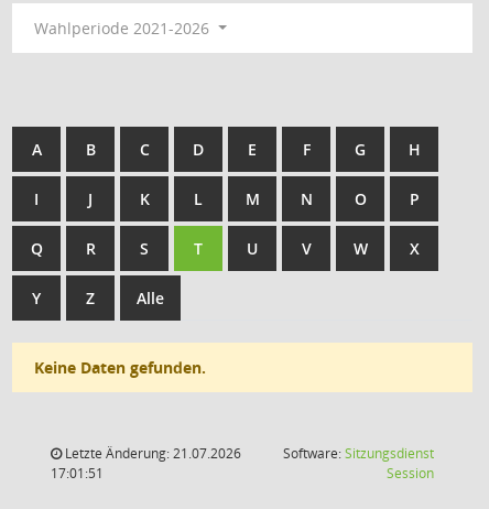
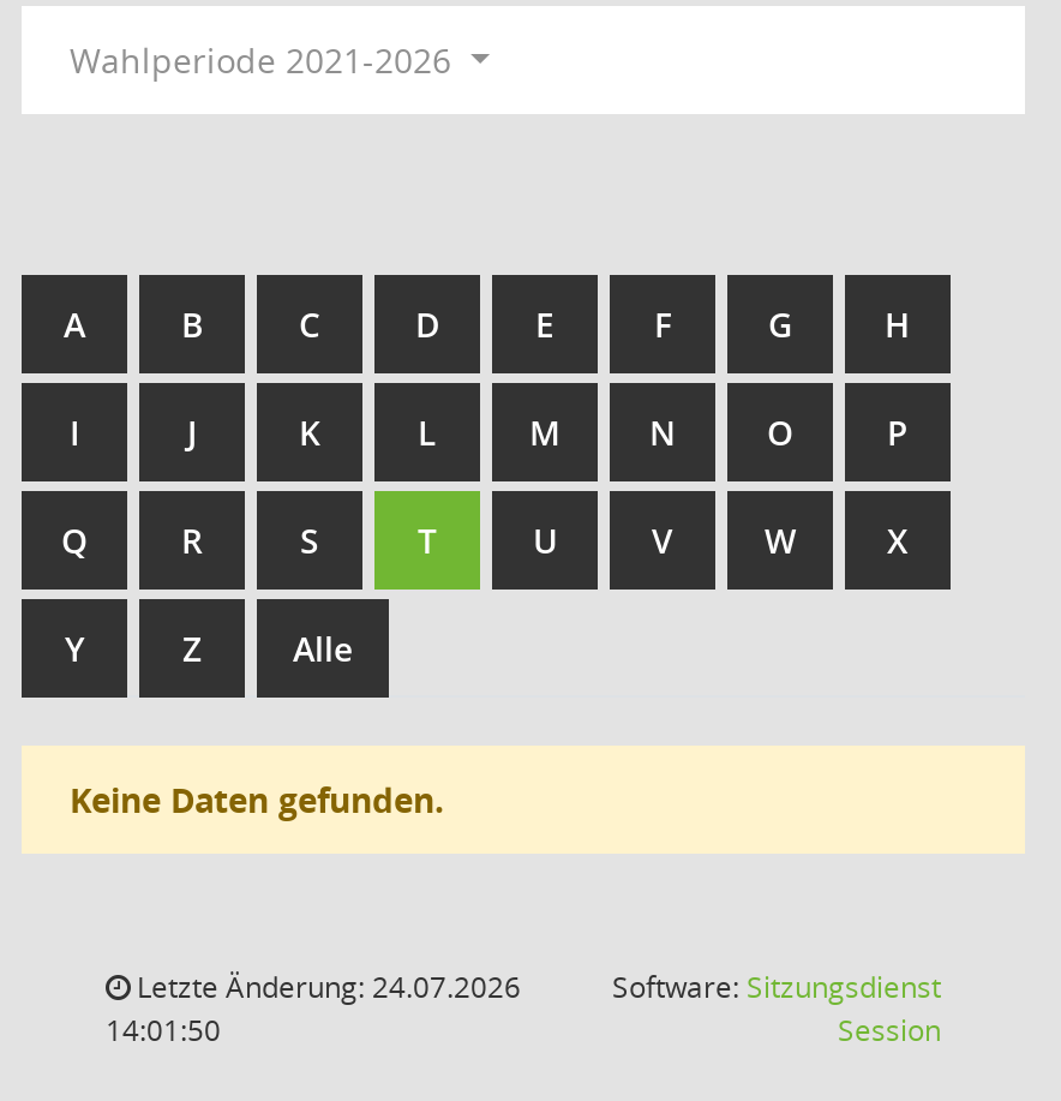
[62,444,241,463] Letzte Änderung: 21.07.2026 -> [130,967,521,1007] Letzte Änderung: 24.07.2026
[51,464,104,483] 17:01:51 -> [106,1010,221,1051] 14:01:50

